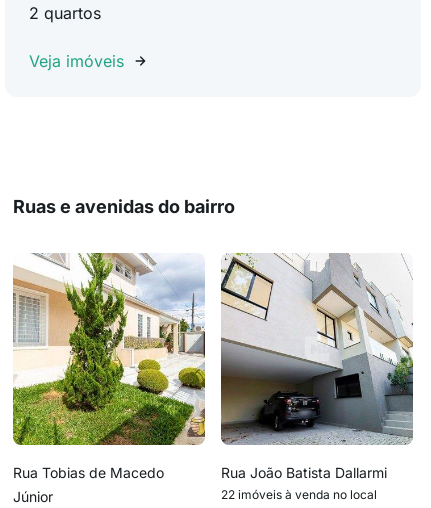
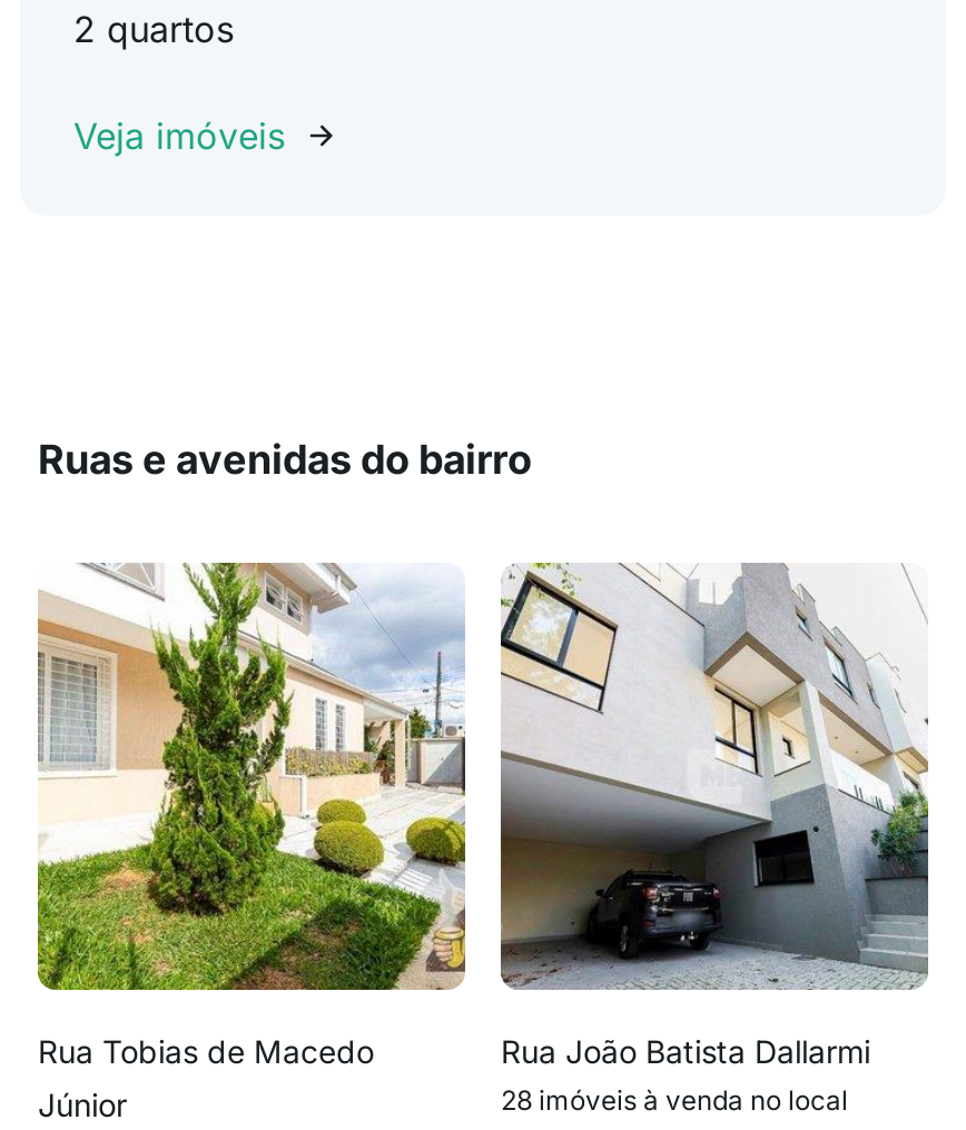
[221,487,377,502] 22 imóveis à venda no local -> [501,1083,848,1116] 28 imóveis à venda no local

